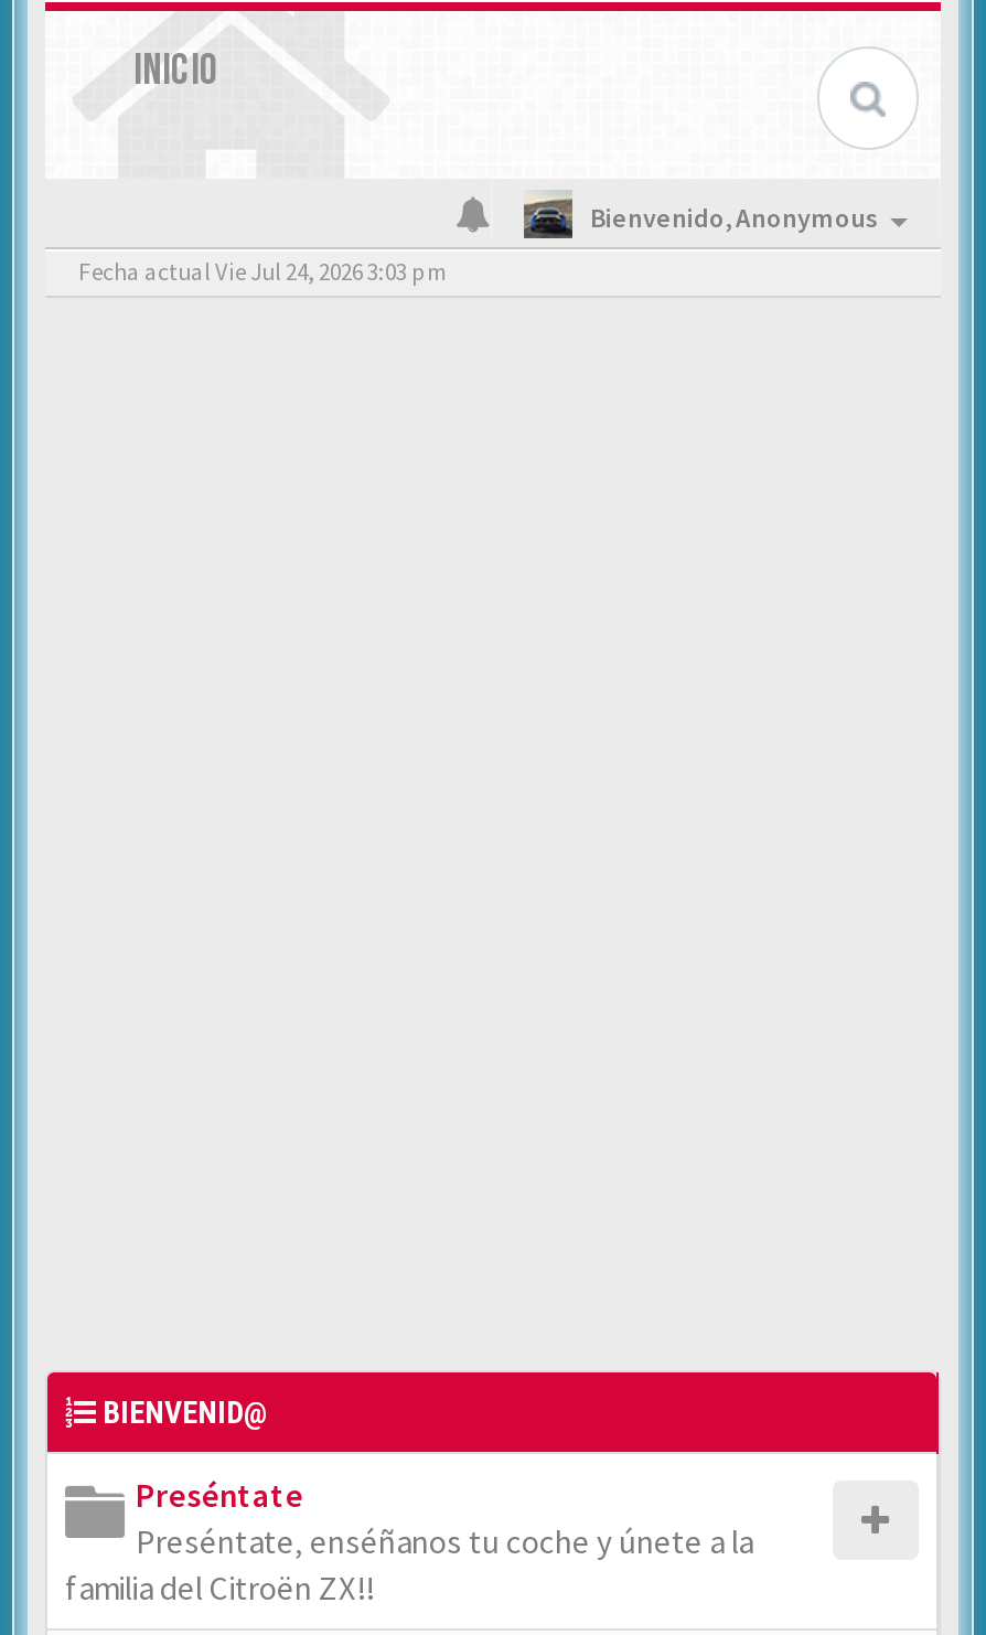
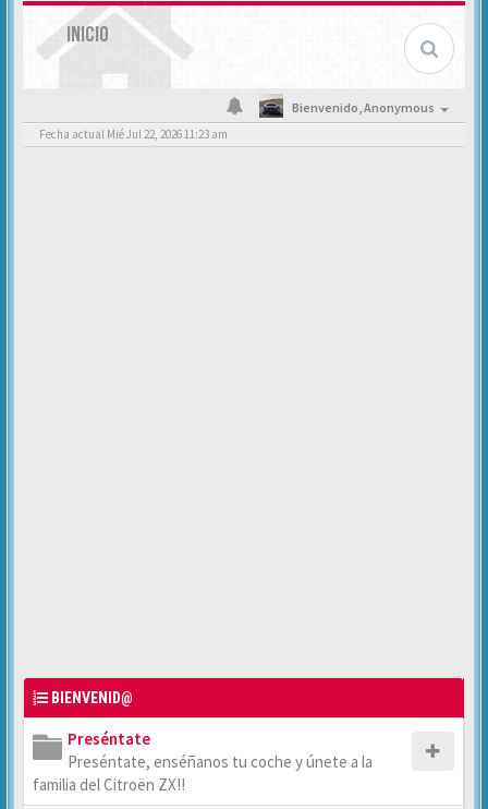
[78,256,447,287] Fecha actual Vie Jul 24, 2026 3:03 pm -> [39,126,228,142] Fecha actual Mié Jul 22, 2026 11:23 am

